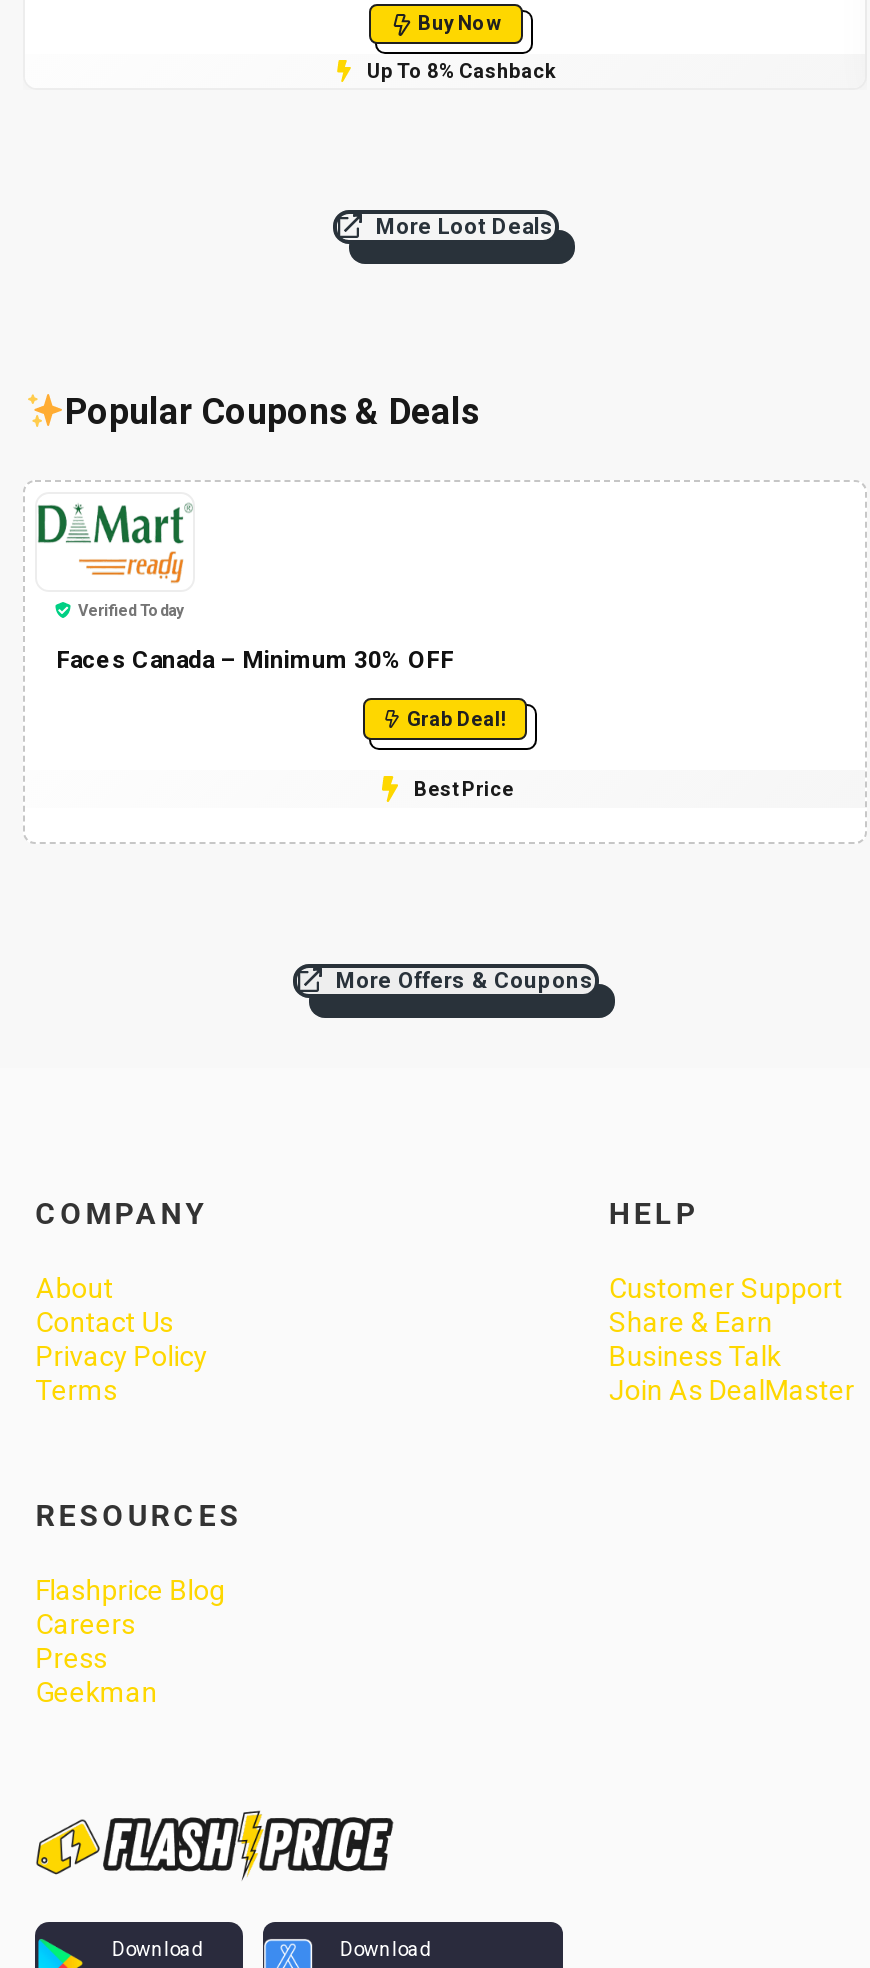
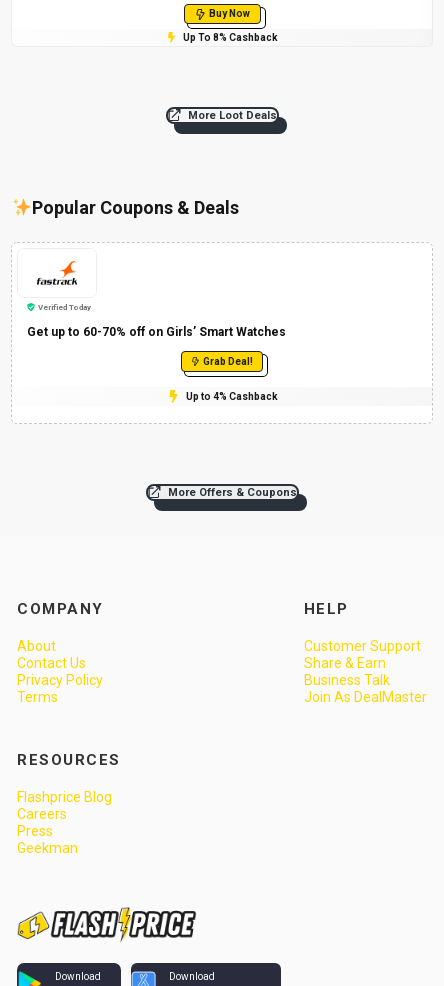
[35,502,454,674] [image] | Faces Canada – Minimum 30% OFF -> [18,254,286,339] [image] | Get up to 60-70% off on Girls’ Smart Watches
[414,778,514,800] Best Price -> [185,391,277,402] Up to 4% Cashback

